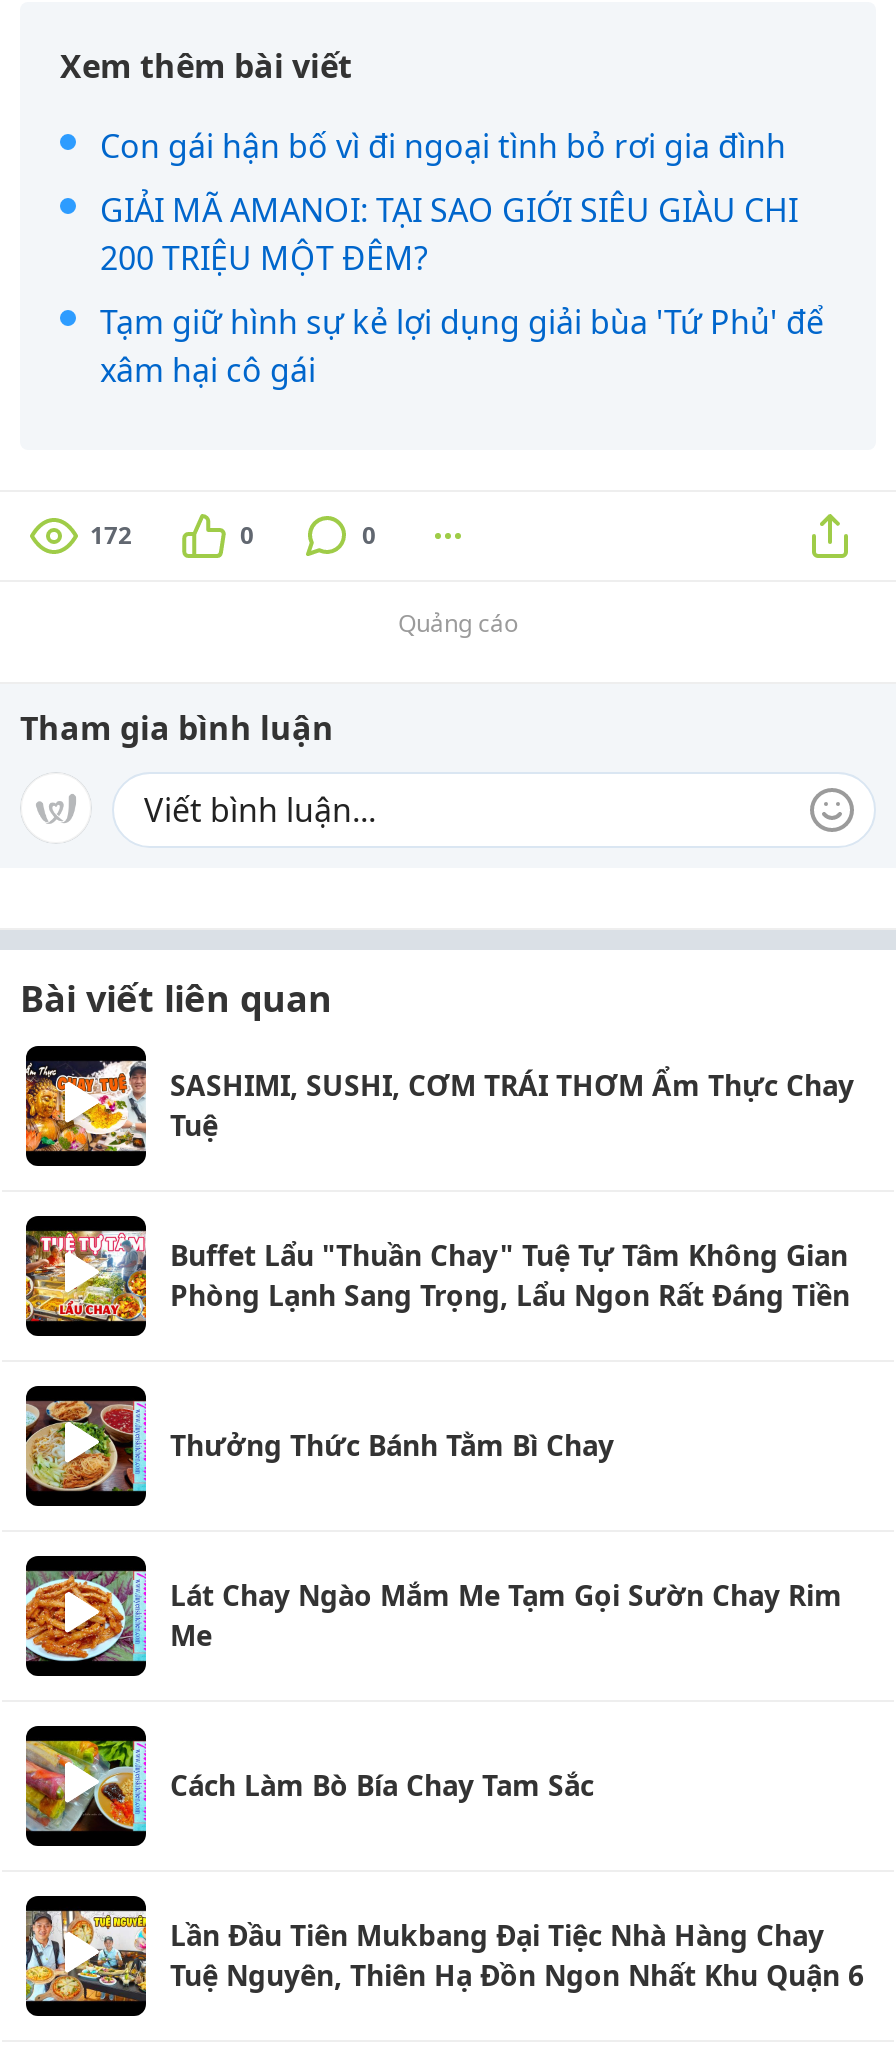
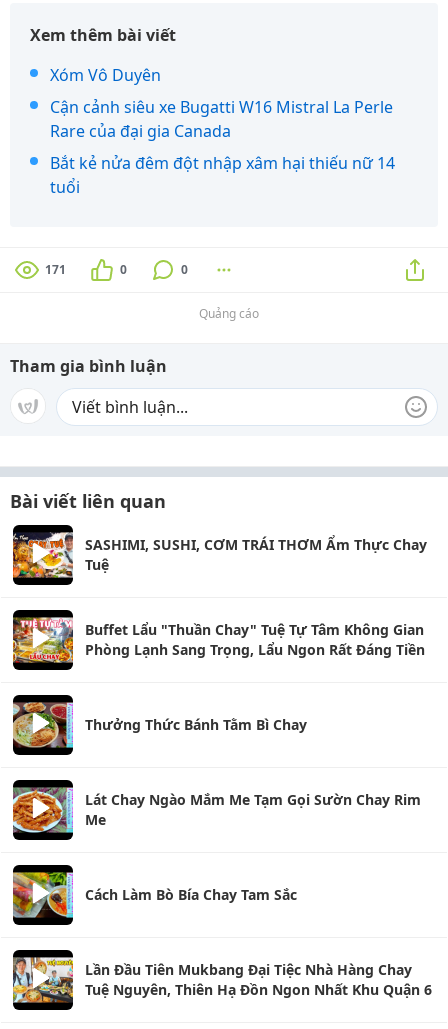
[100,124,786,168] Con gái hận bố vì đi ngoại tình bỏ rơi gia đình -> [50,64,161,86] Xóm Vô Duyên
[100,188,798,280] GIẢI MÃ AMANOI: TẠI SAO GIỚI SIÊU GIÀU CHI | 200 TRIỆU MỘT ĐÊM? -> [50,96,393,142] Cận cảnh siêu xe Bugatti W16 Mistral La Perle | Rare của đại gia Canada
[100,300,824,392] Tạm giữ hình sự kẻ lợi dụng giải bùa 'Tứ Phủ' để | xâm hại cô gái -> [50,152,395,198] Bắt kẻ nửa đêm đột nhập xâm hại thiếu nữ 14 | tuổi
[90,518,132,552] 172 -> [45,261,66,278] 171

